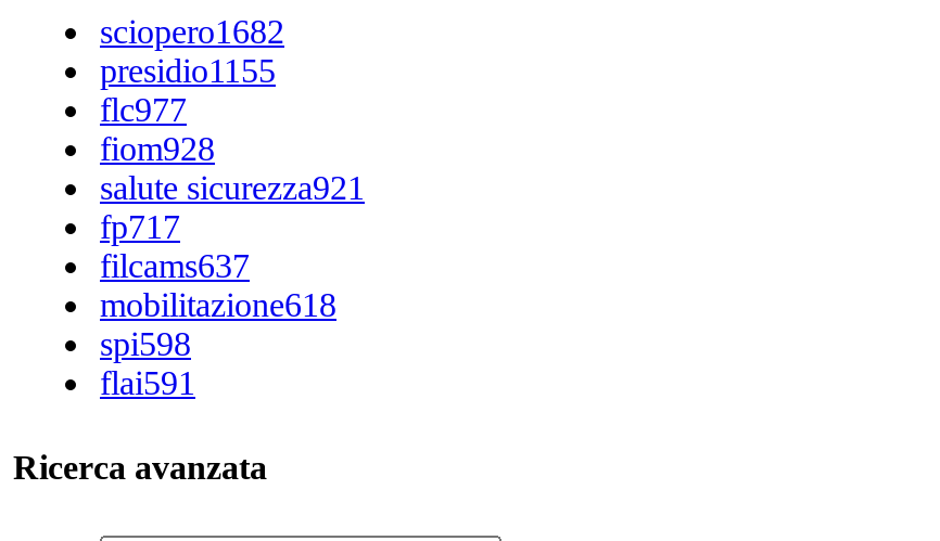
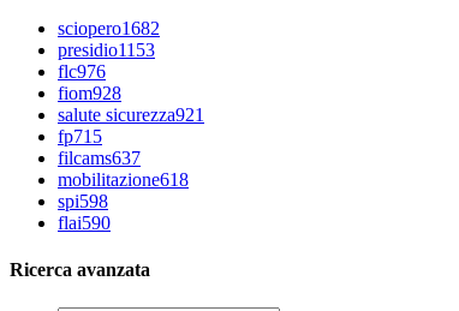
[100,52,276,89] presidio1155 -> [58,40,155,60] presidio1153
[100,91,187,128] flc977 -> [58,61,106,82] flc976
[100,208,180,245] fp717 -> [58,126,102,147] fp715
[100,364,195,401] flai591 -> [58,213,111,233] flai590

